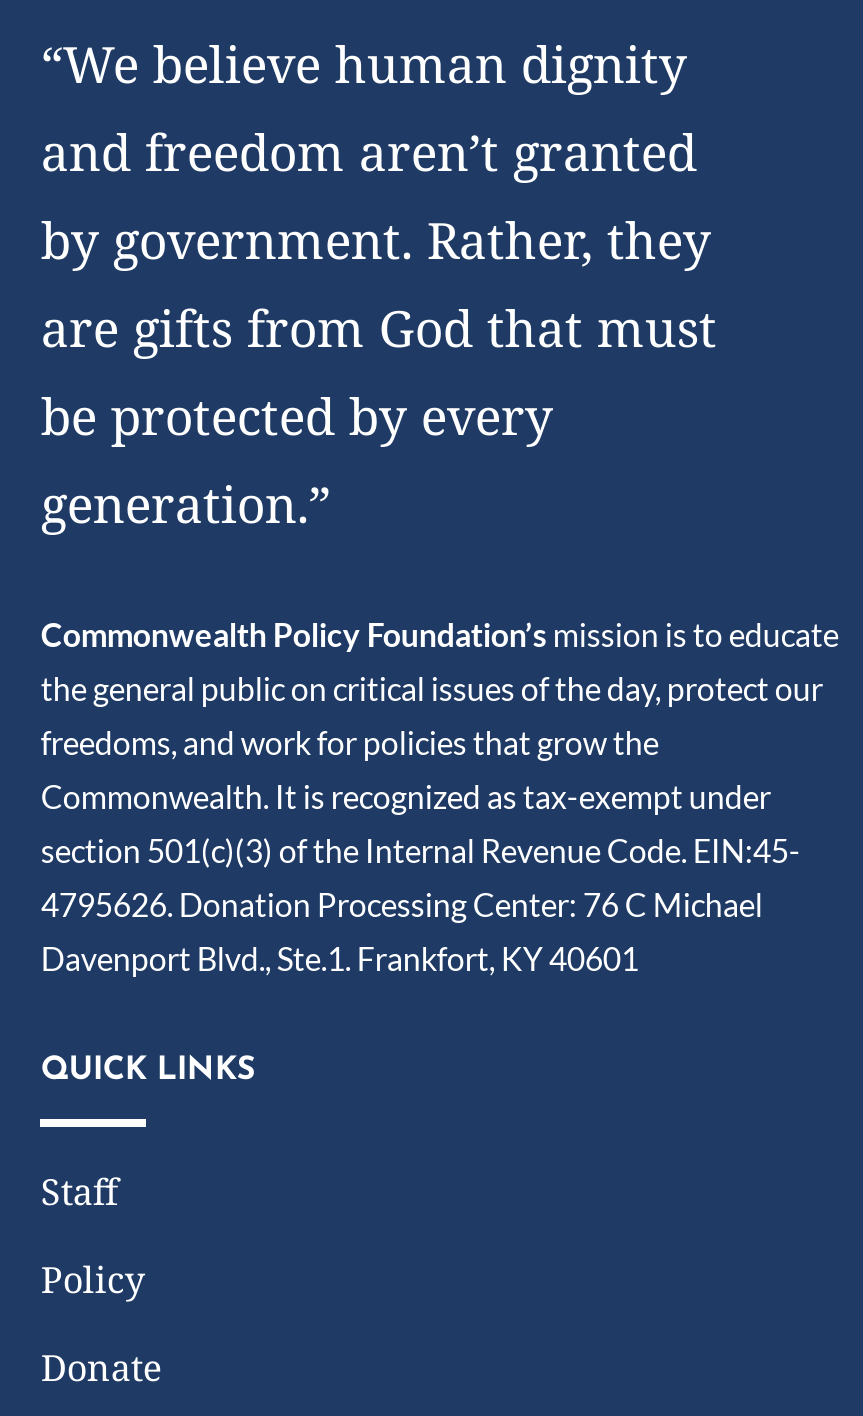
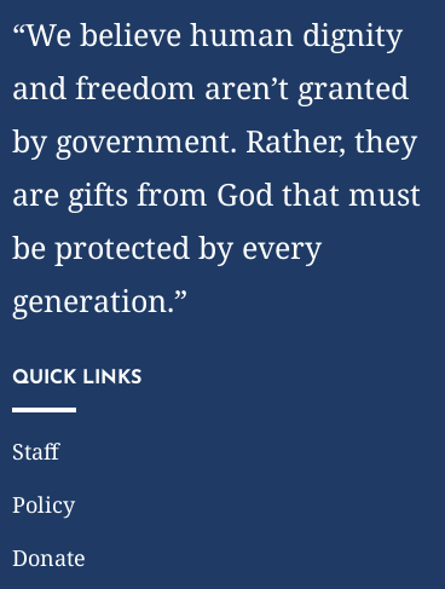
[41,615,839,977] Commonwealth Policy Foundation’s mission is to educate | the general public on critical issues of the day, protect our | freedoms, and work for policies that grow the | Commonwealth. It is recognized as tax-exempt under | section 501(c)(3) of the Internal Revenue Code. EIN:45- | 4795626. Donation Processing Center: 76 C Michael | Davenport Blvd., Ste.1. Frankfort, KY 40601 -> none

